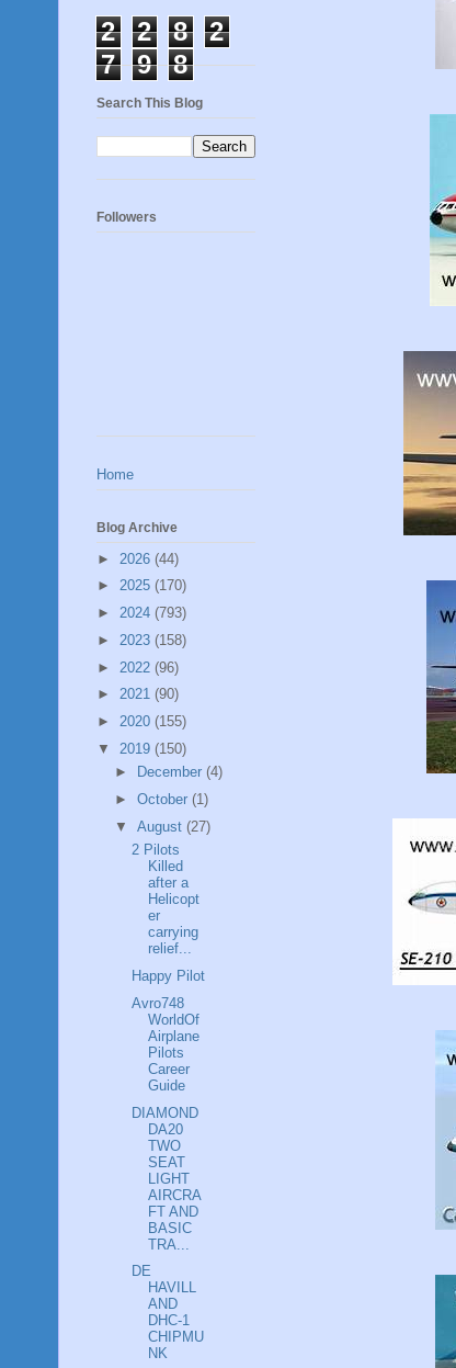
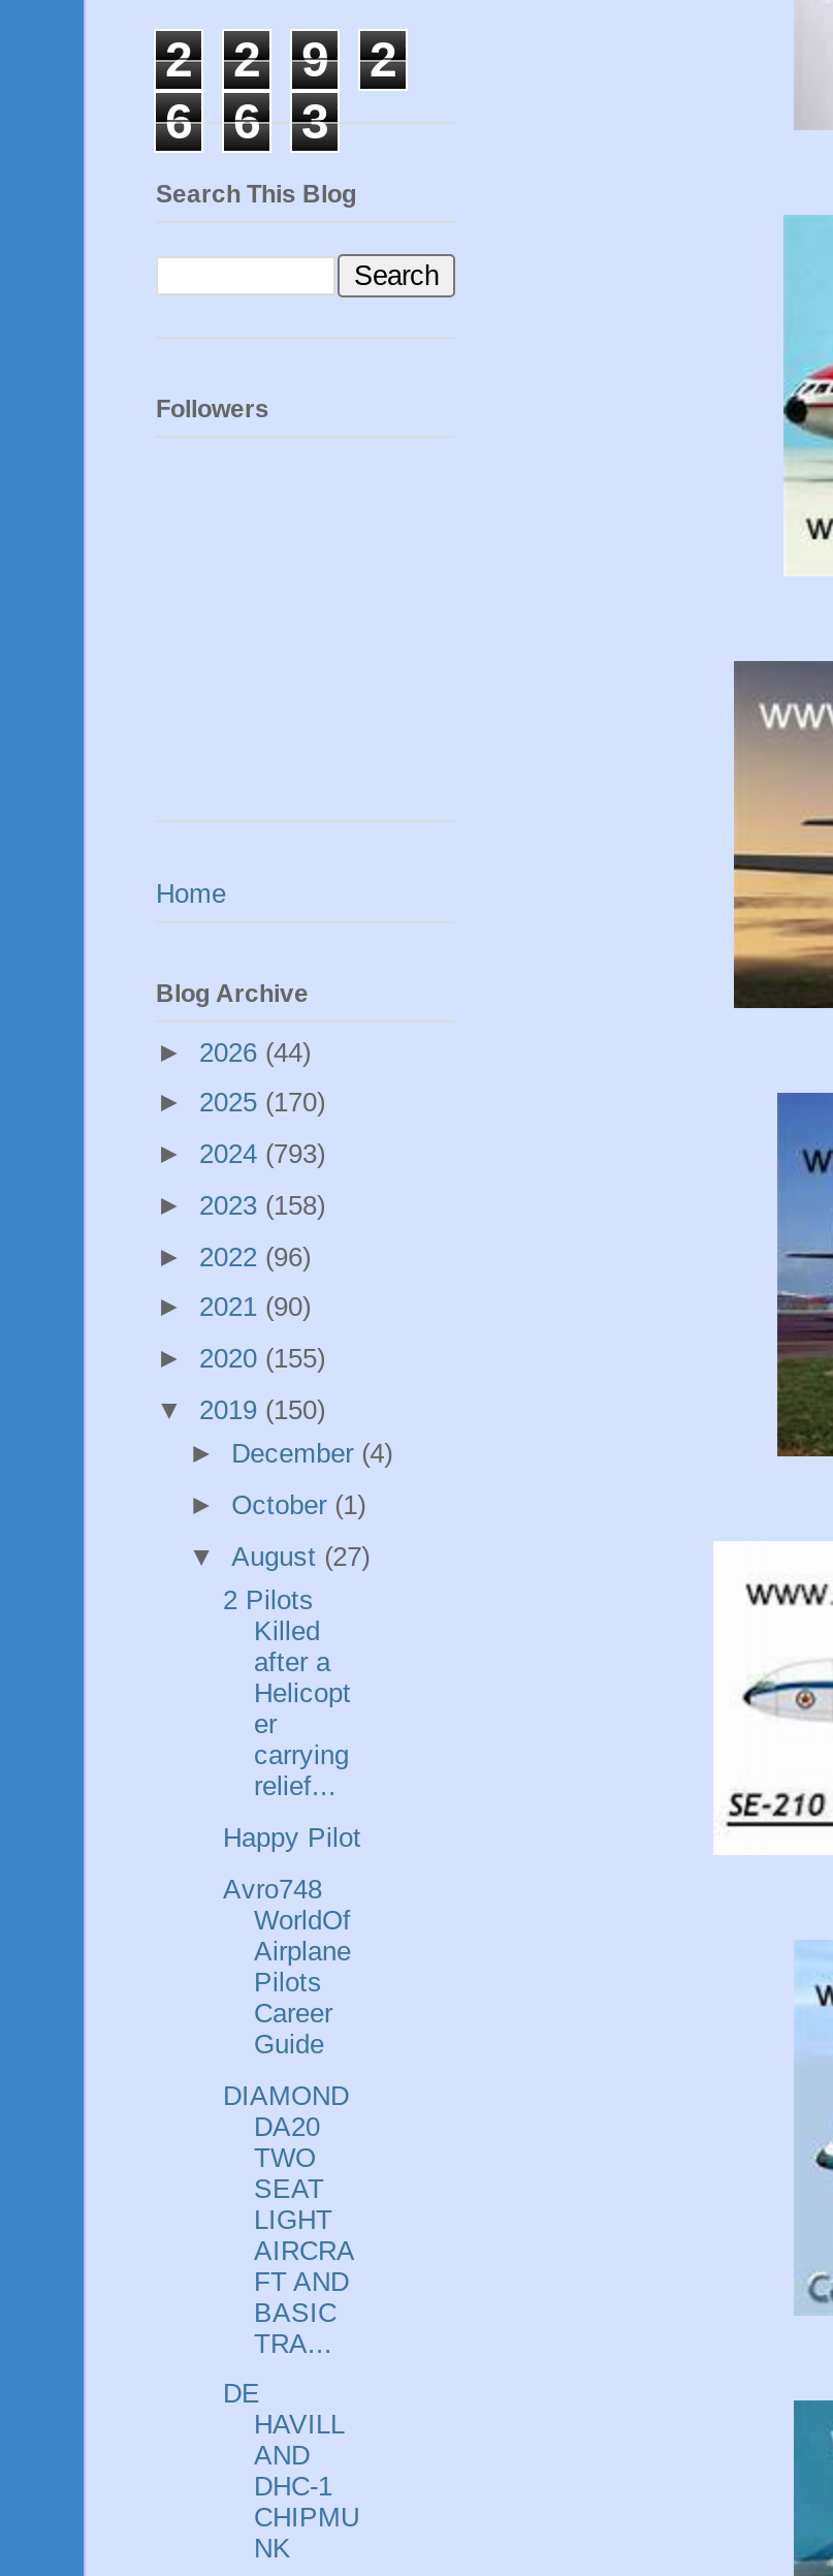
[101,16,224,46] 2 2 8 2 -> [165,30,396,86] 2 2 9 2
[101,49,116,79] 7 -> [165,92,192,148] 6
[138,49,152,79] 9 -> [233,92,260,148] 6
[174,49,188,79] 8 -> [301,92,328,148] 3

